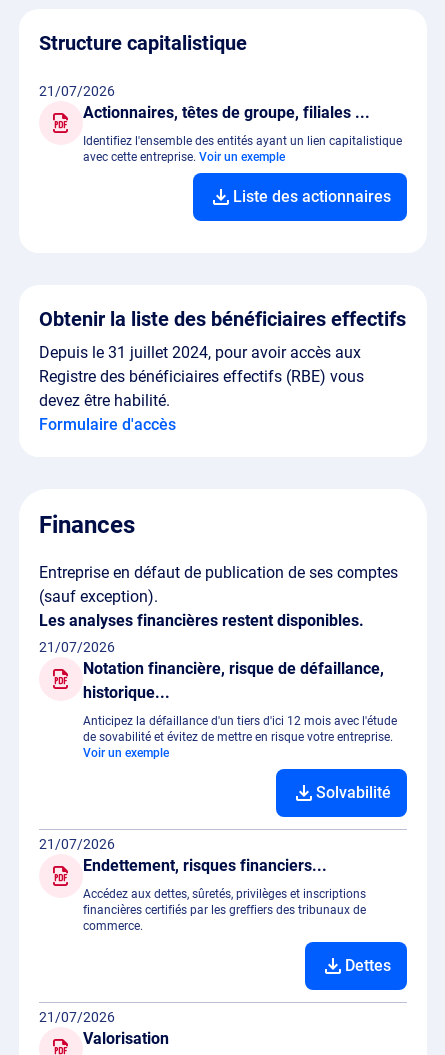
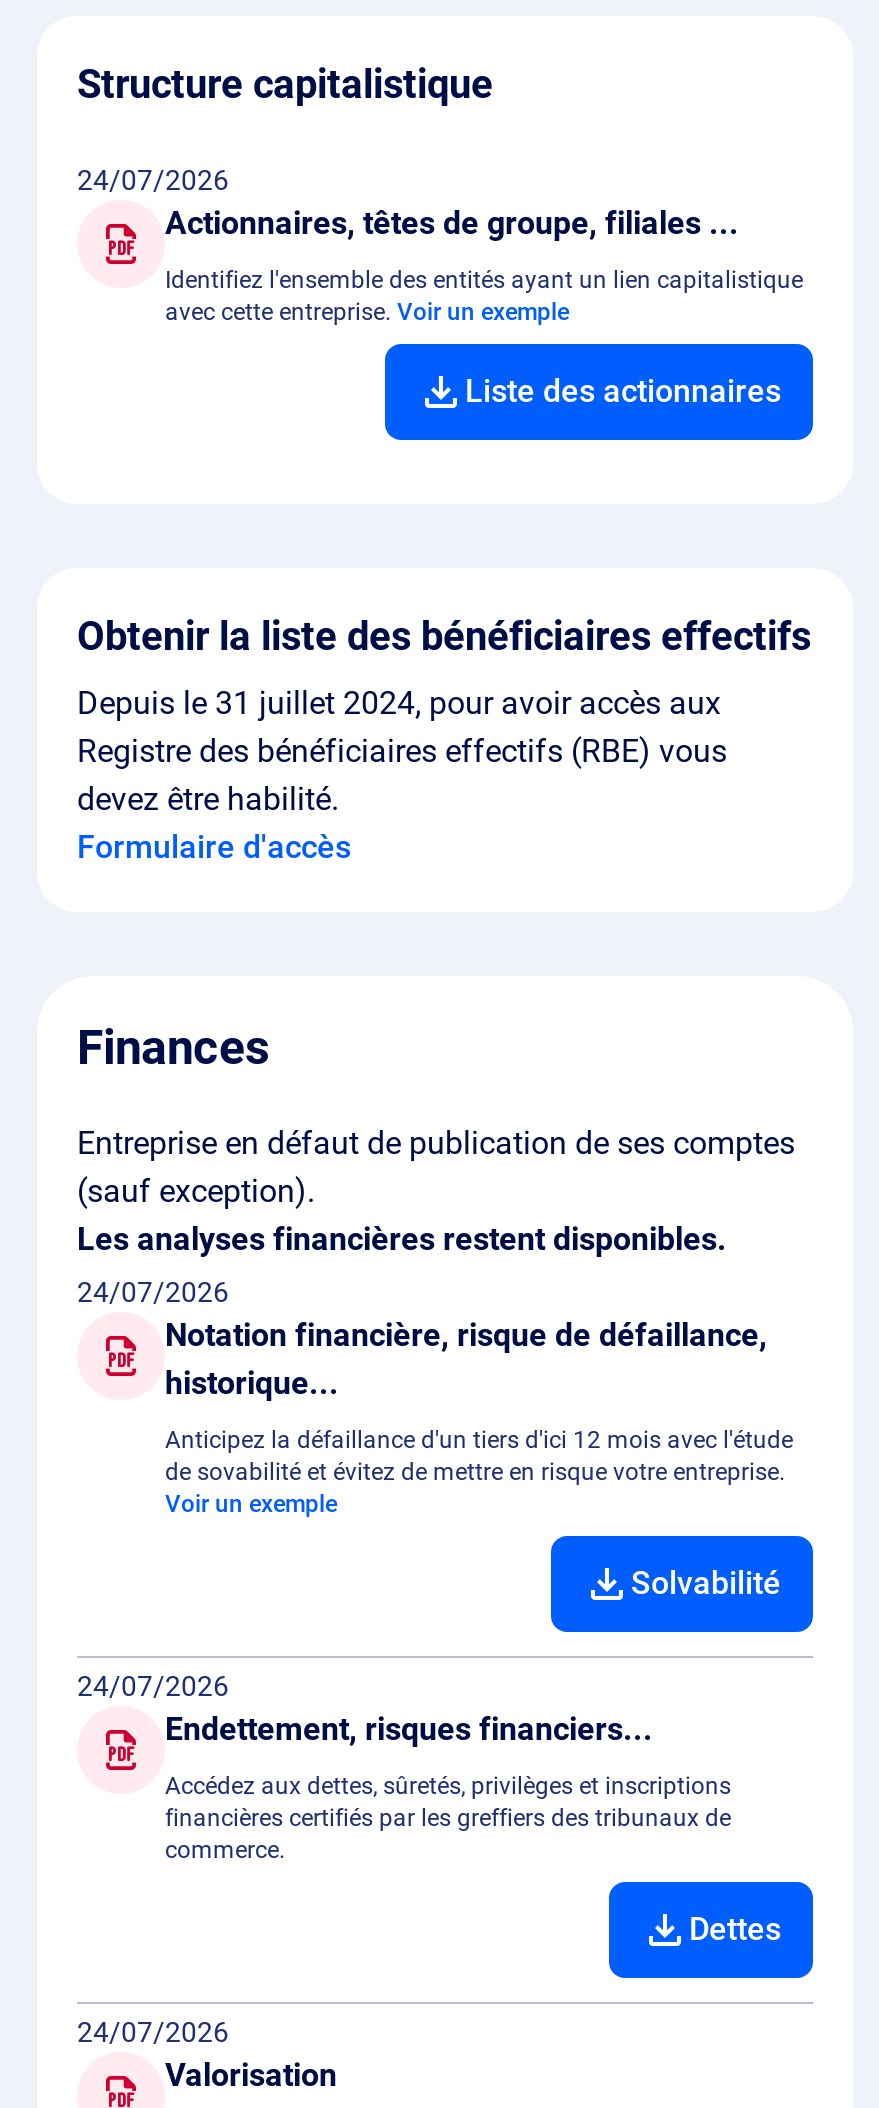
[39,83,115,99] 21/07/2026 -> [77,164,229,196] 24/07/2026
[39,639,115,655] 21/07/2026 -> [77,1276,229,1308] 24/07/2026
[39,836,115,852] 21/07/2026 -> [77,1670,229,1702] 24/07/2026
[39,1009,115,1025] 21/07/2026 -> [77,2016,229,2048] 24/07/2026

